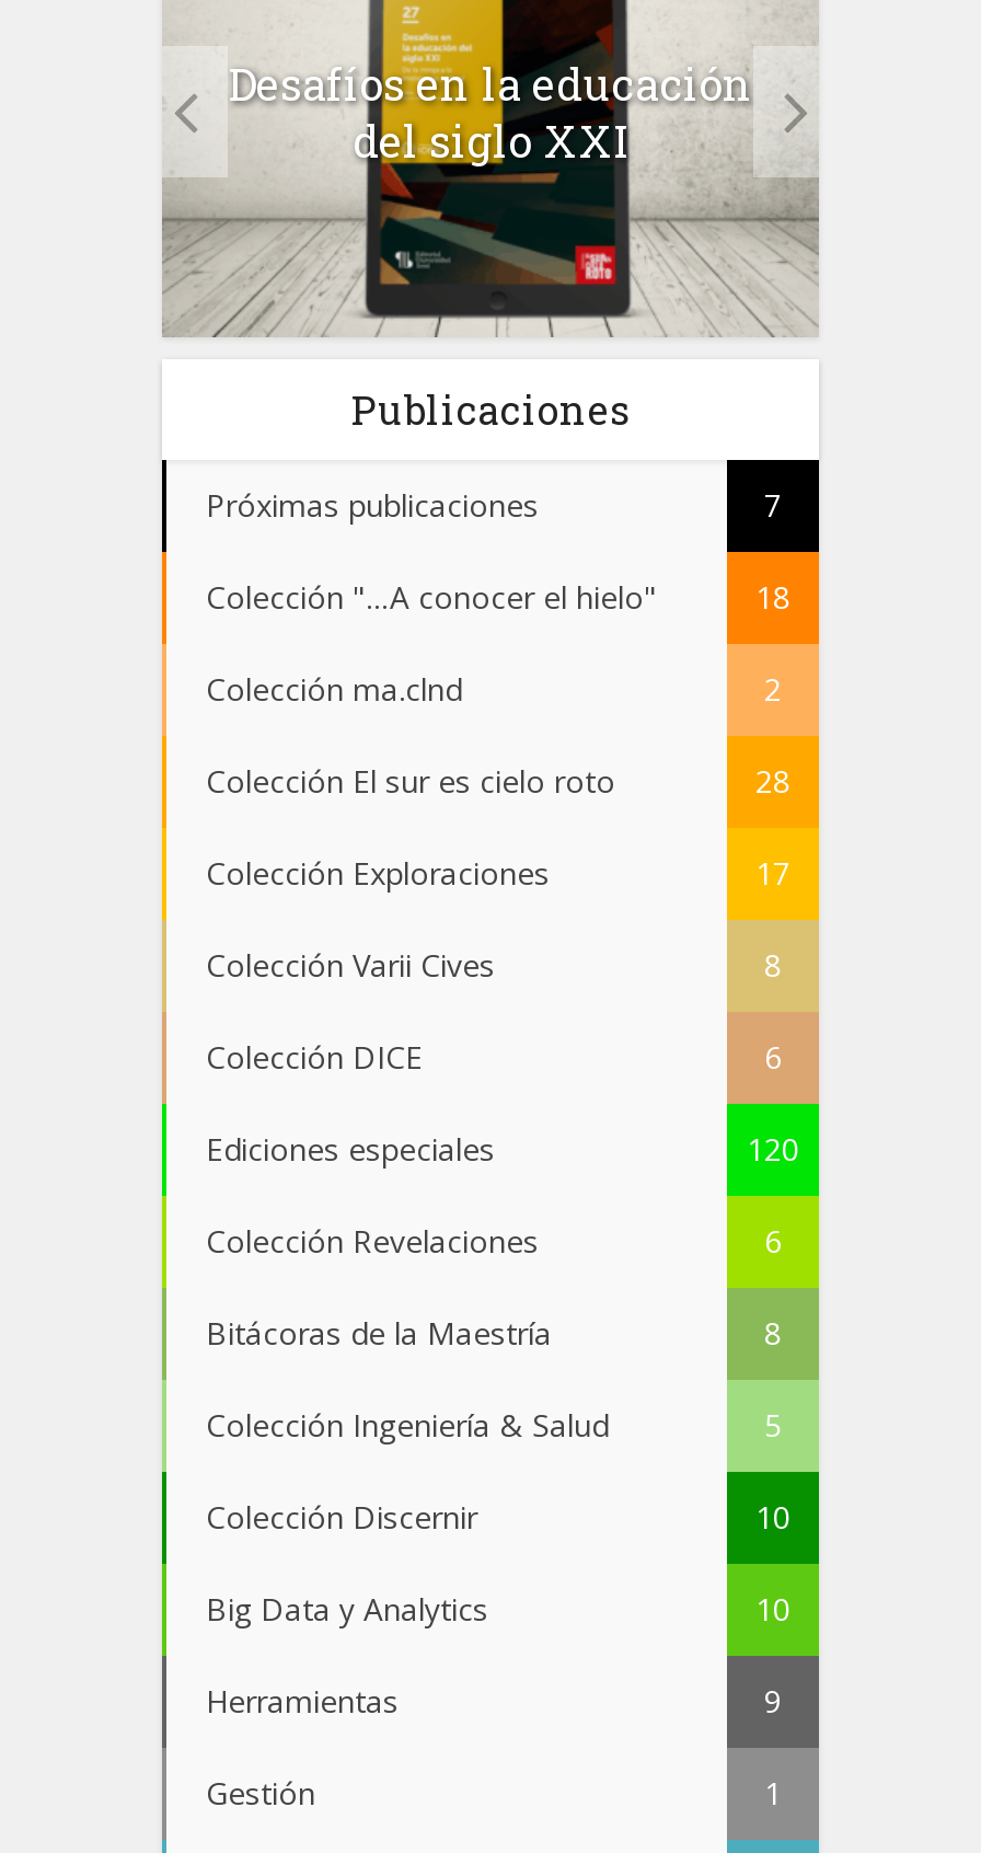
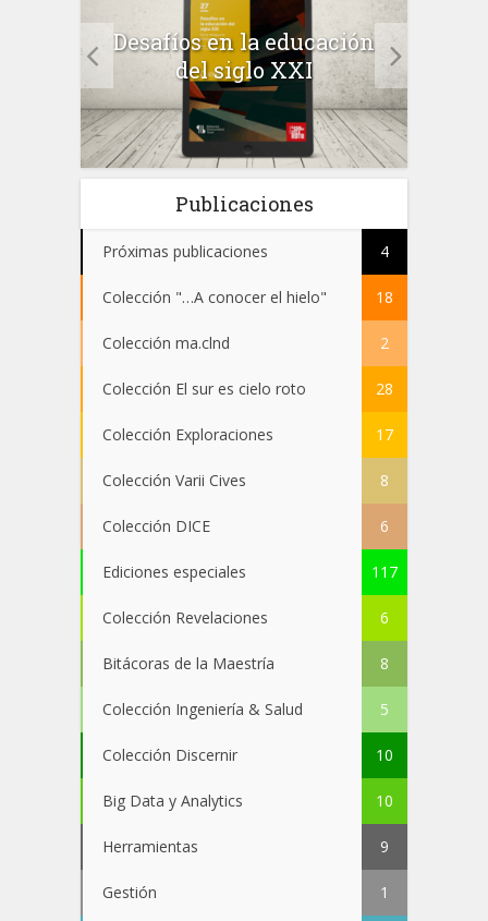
[764,483,782,525] 7 -> [380,241,389,261] 4
[747,1127,799,1169] 120 -> [371,561,398,582] 117

